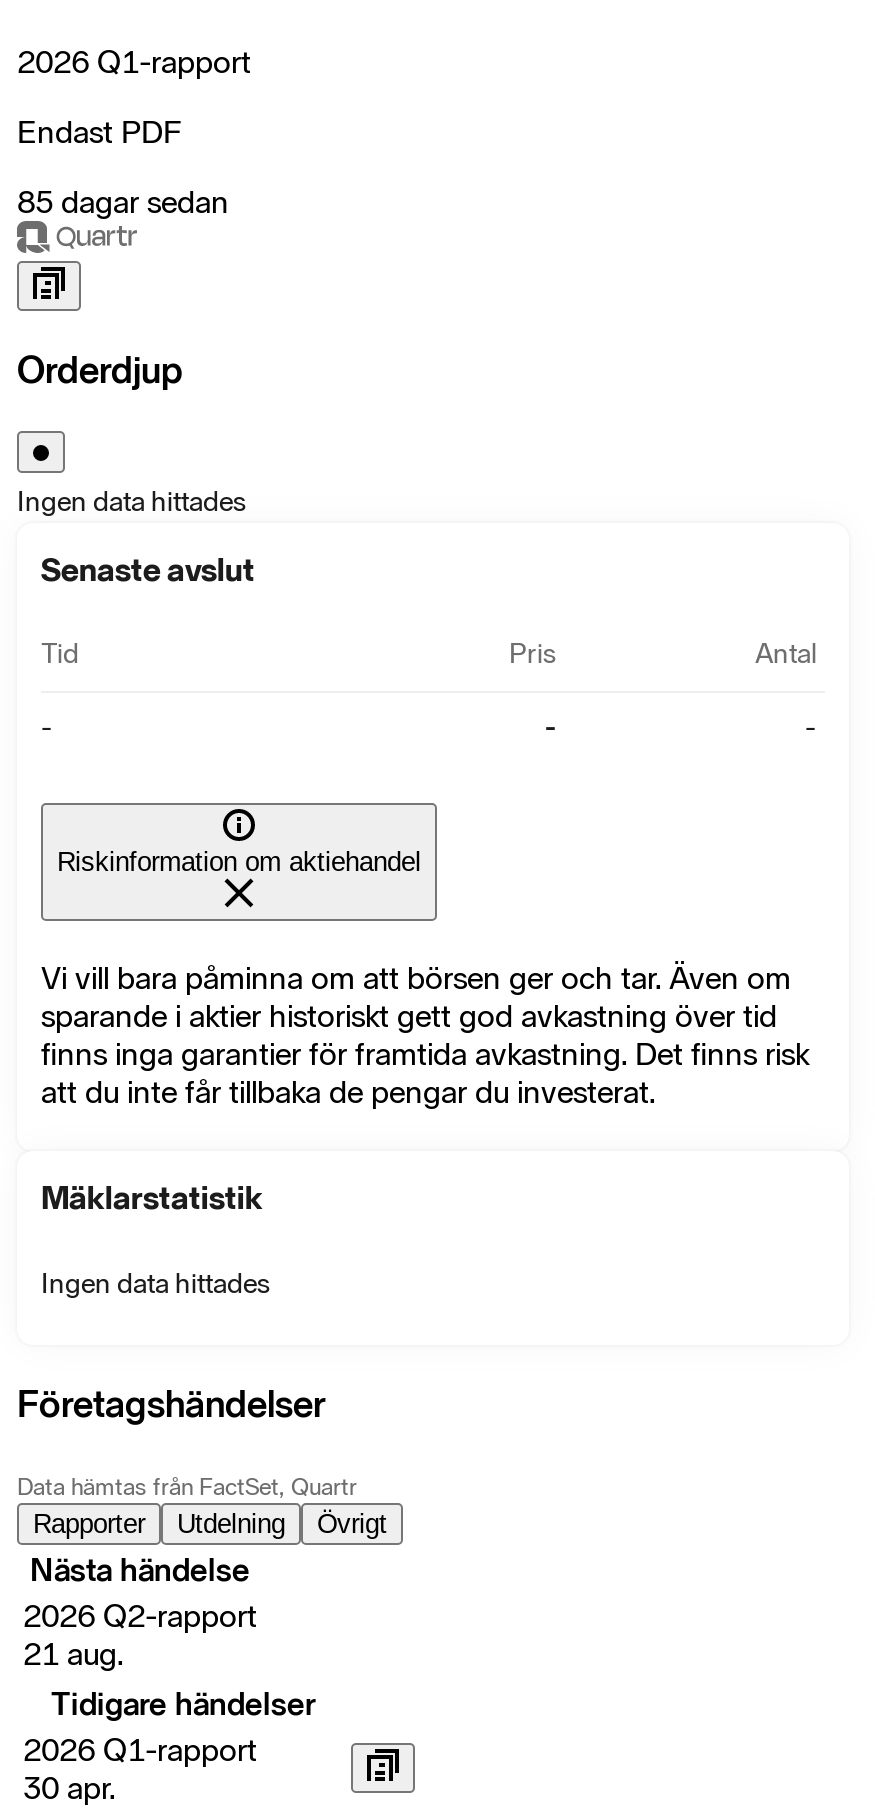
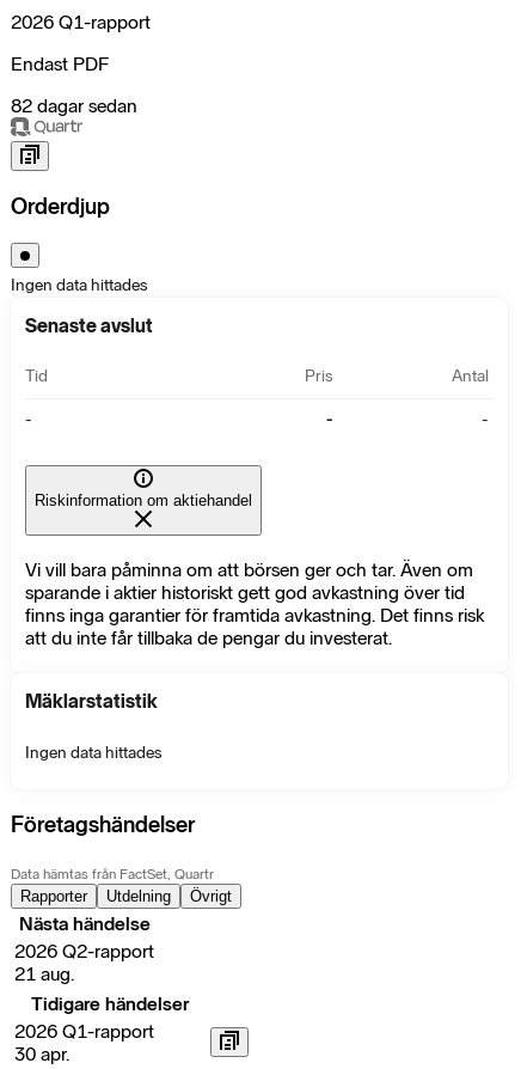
[17,183,229,221] 85 dagar sedan -> [11,94,137,117] 82 dagar sedan

